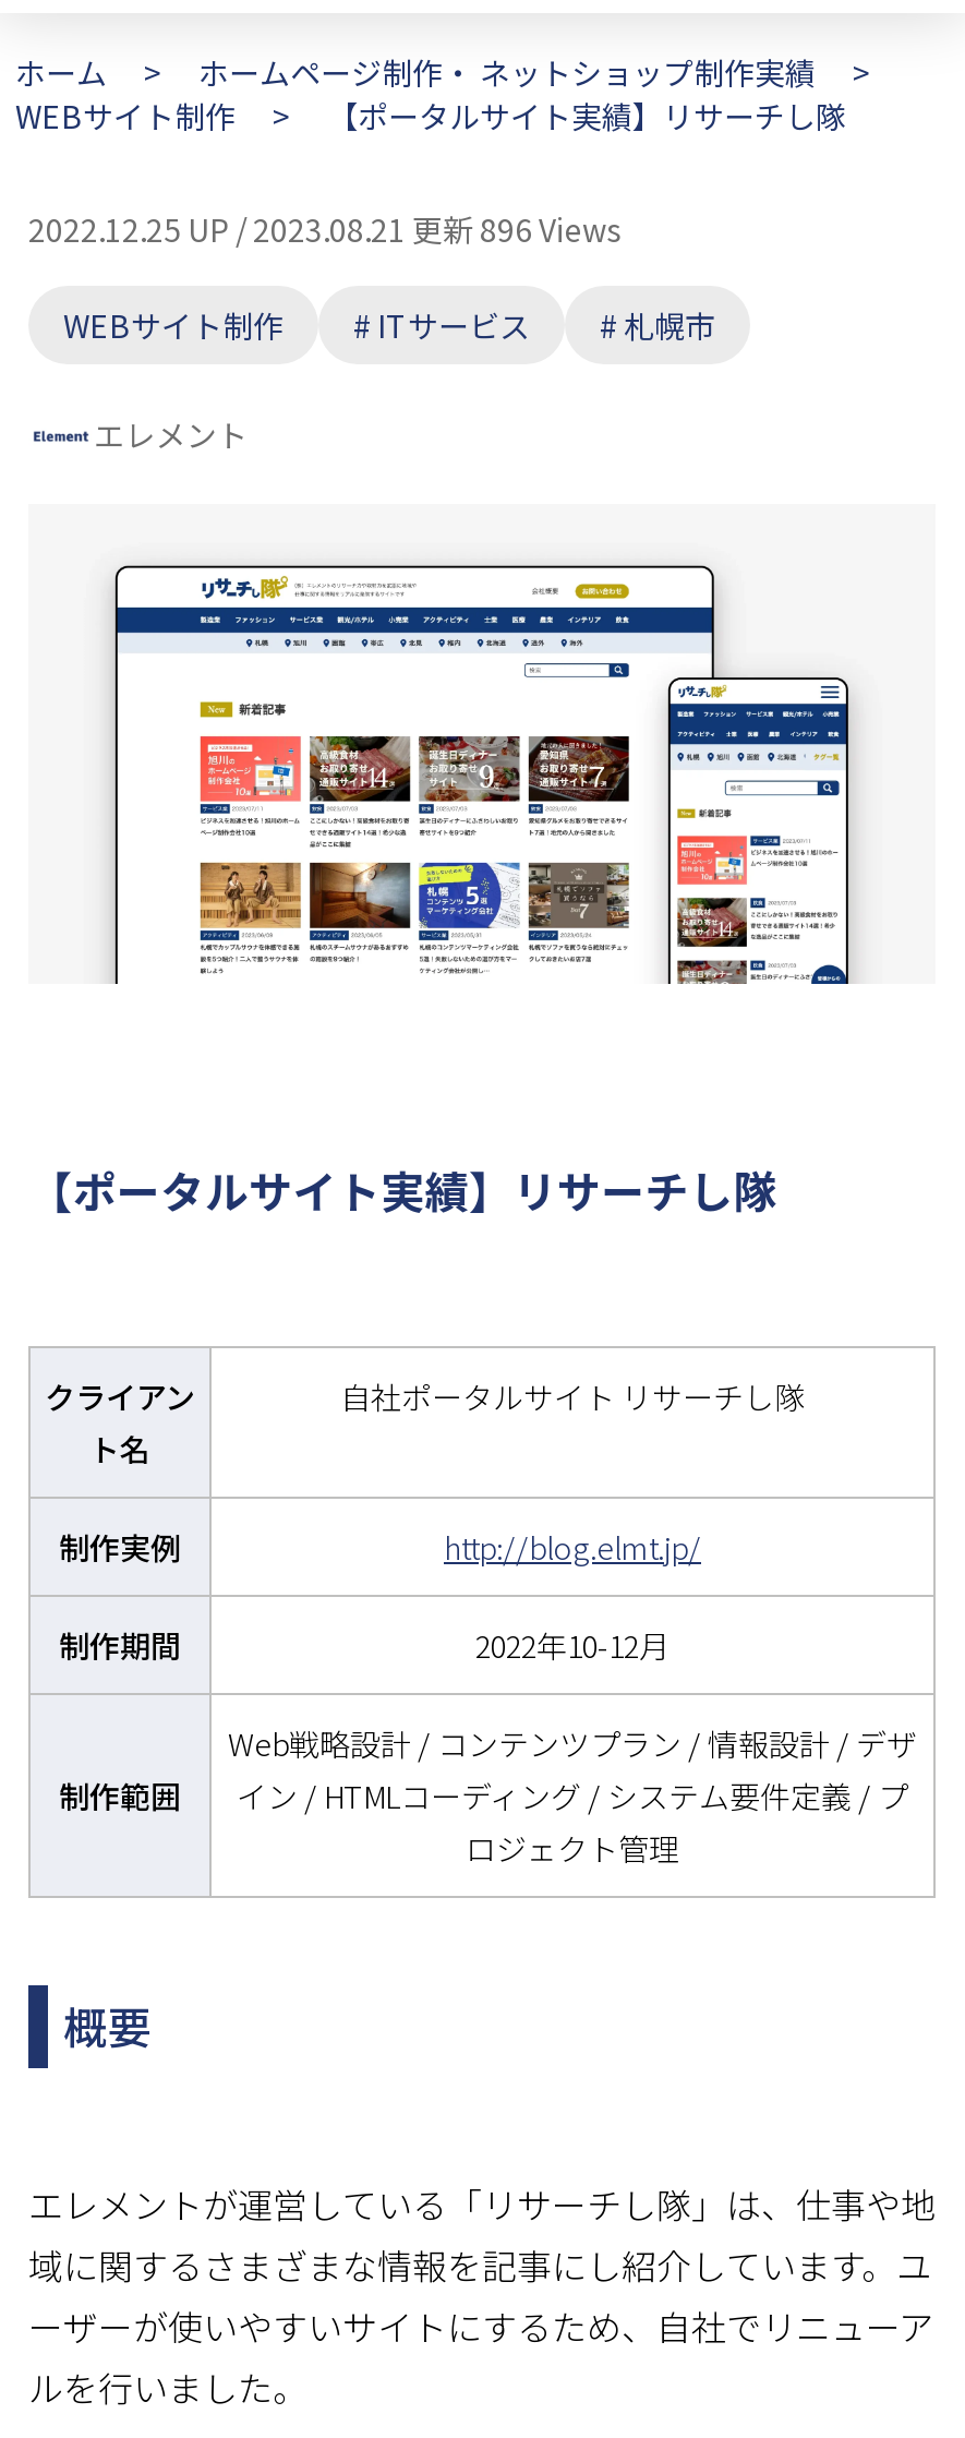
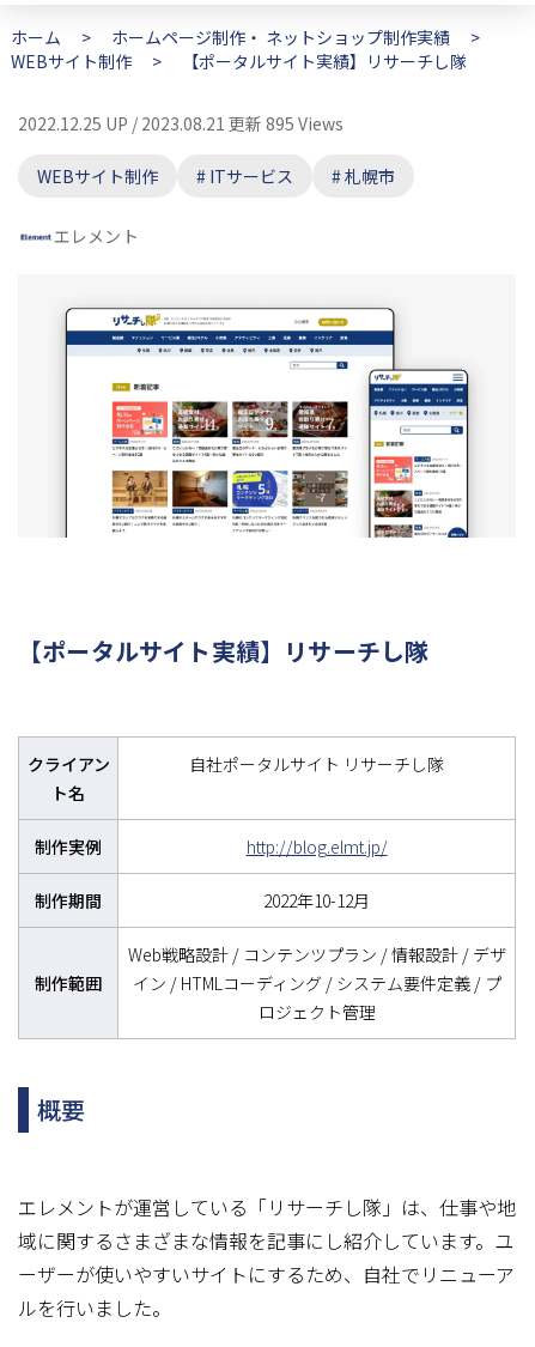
[28,207,622,251] 2022.12.25 UP / 2023.08.21 更新896 Views -> [18,111,344,135] 2022.12.25 UP / 2023.08.21 更新895 Views

